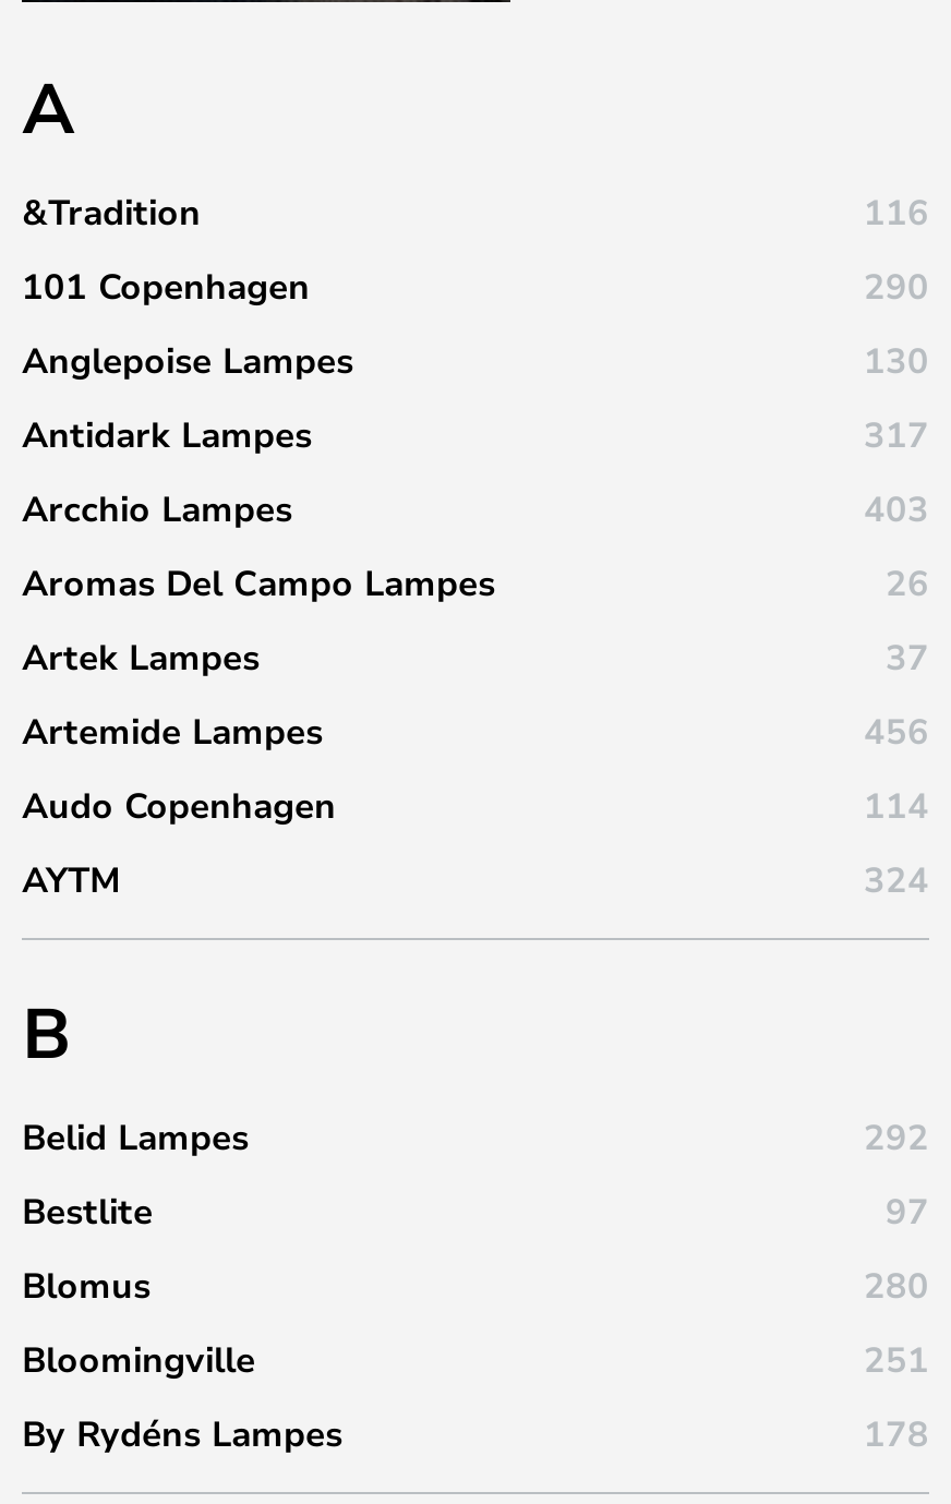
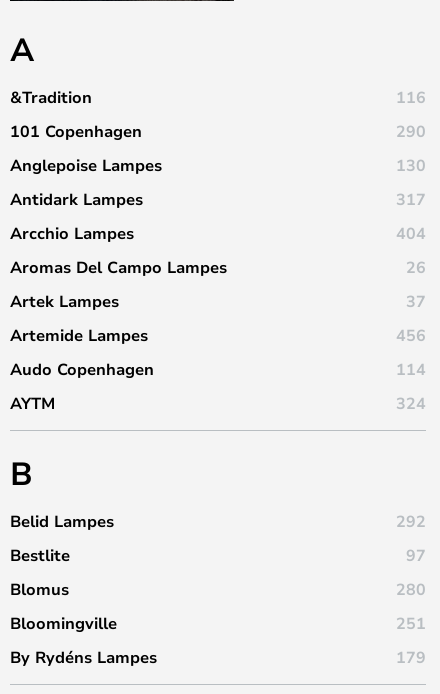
[864,484,929,532] 403 -> [396,222,426,244] 404
[864,1409,929,1457] 178 -> [396,646,426,668] 179

